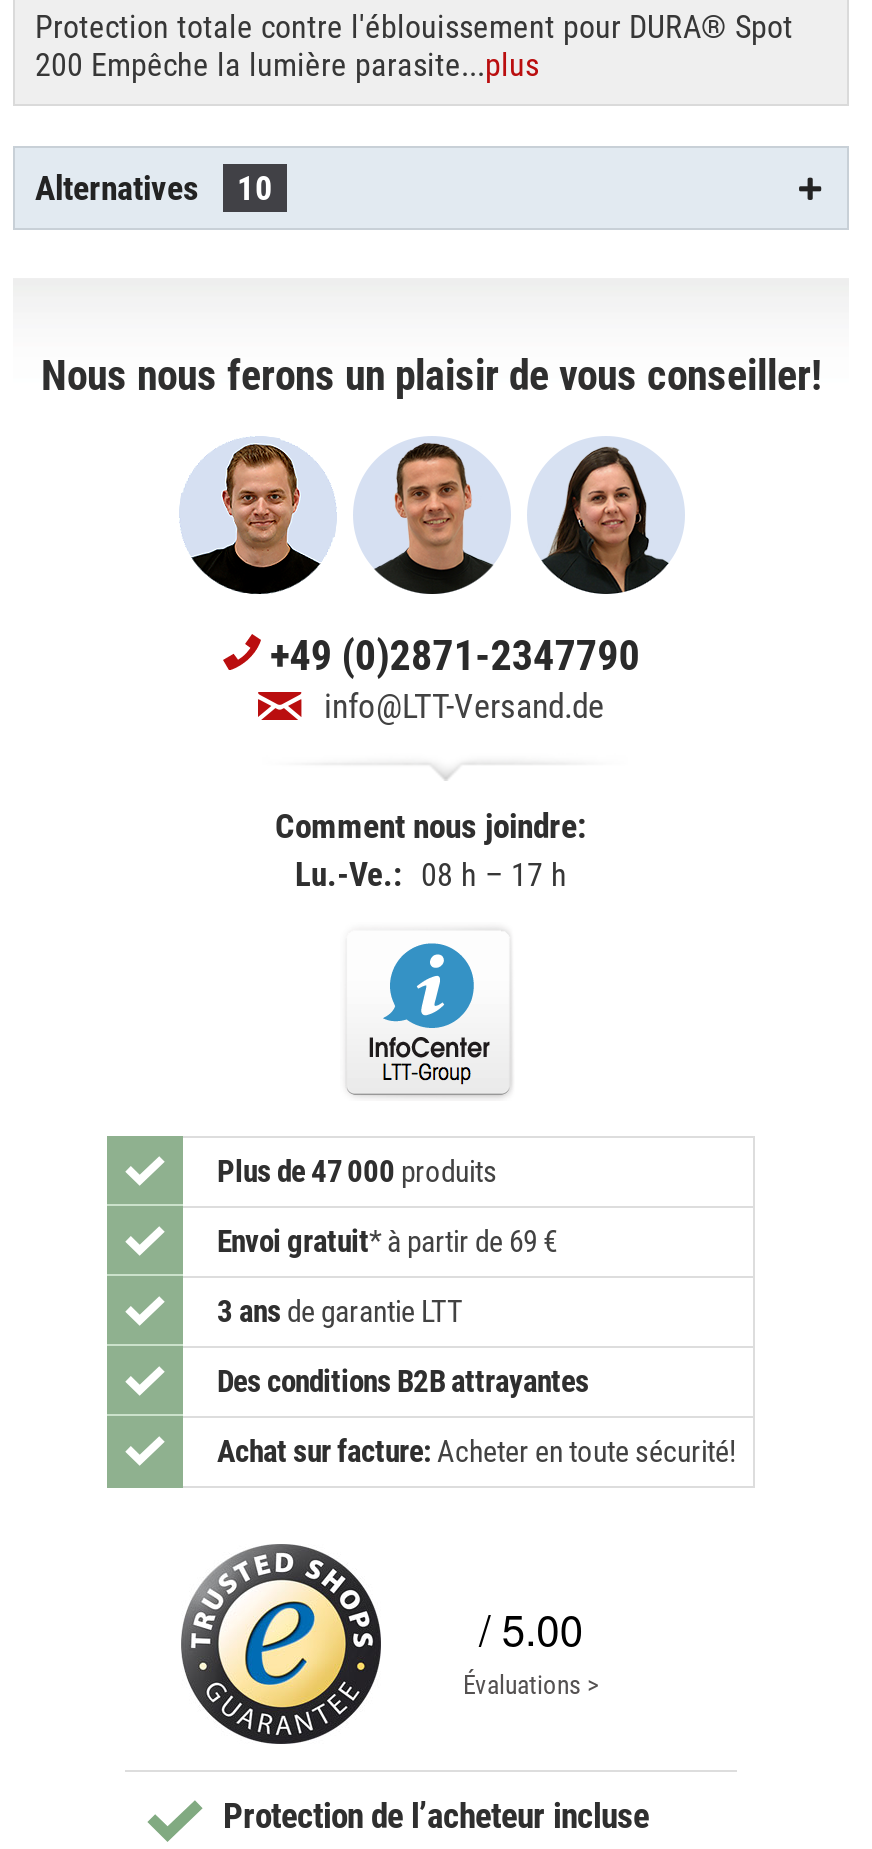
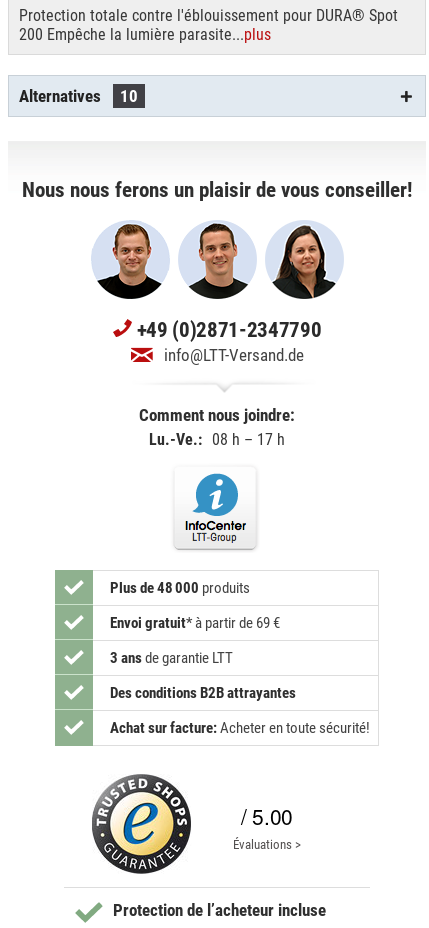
[217,1154,497,1190] Plus de 47 000 produits -> [110,579,250,597] Plus de 48 000 produits

